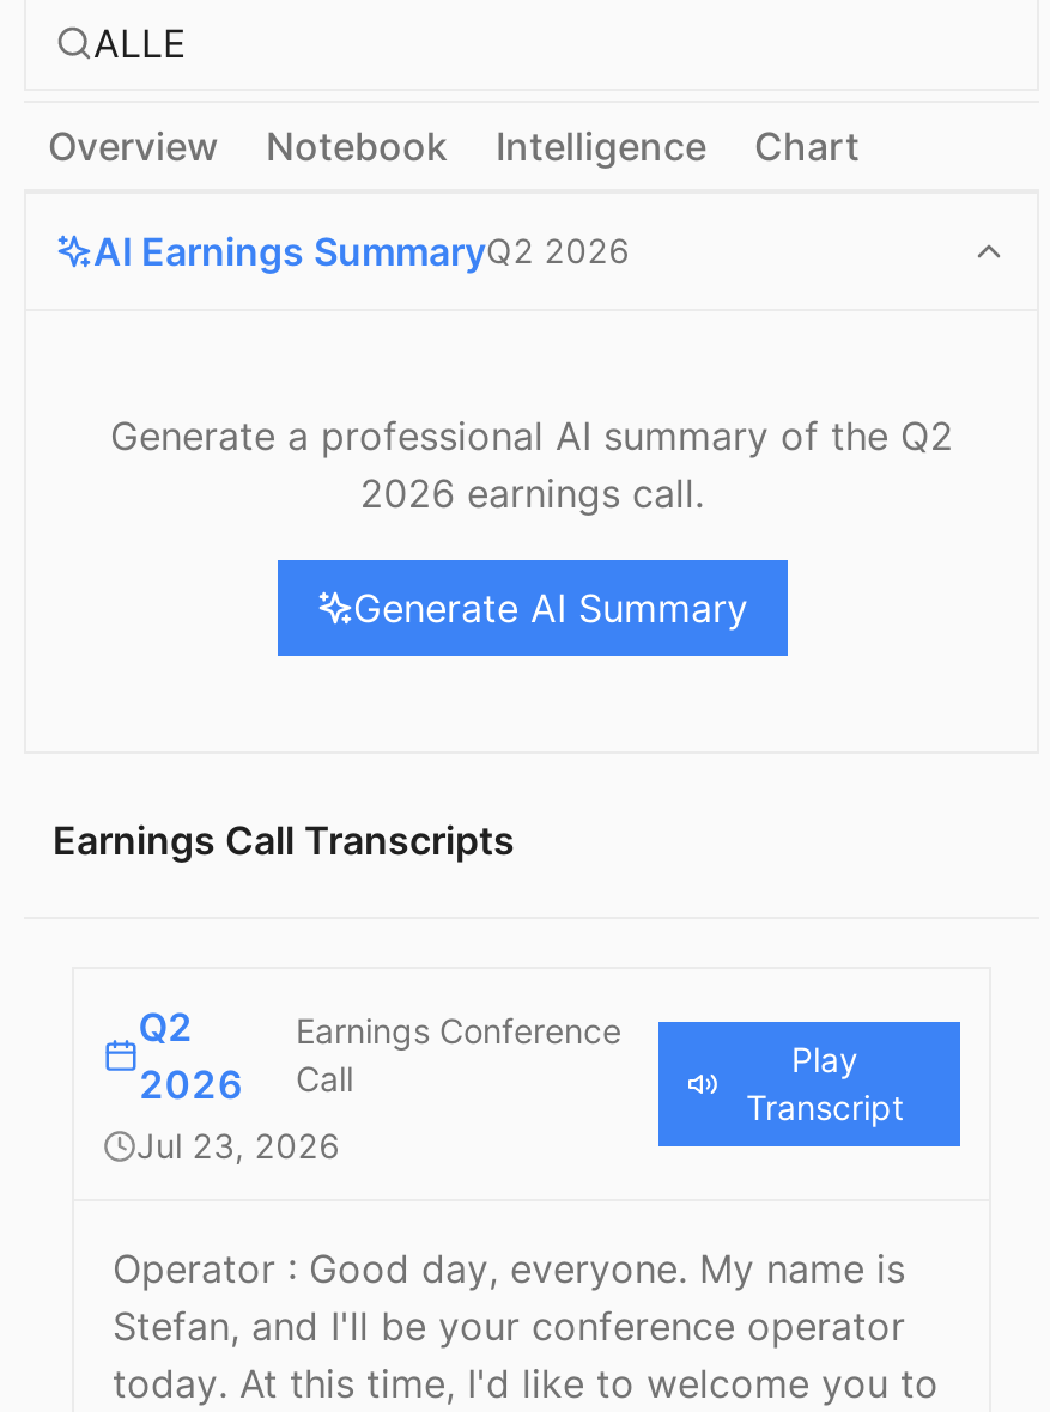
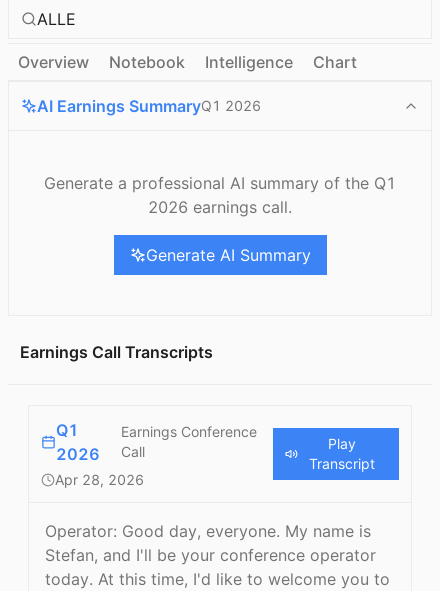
[93,227,630,275] AI Earnings SummaryQ2 2026 -> [37,96,261,116] AI Earnings SummaryQ1 2026
[110,412,953,459] Generate a professional AI summary of the Q2 -> [44,173,396,193] Generate a professional AI summary of the Q1
[138,1003,193,1051] Q2 -> [56,420,79,440] Q1
[136,1125,340,1165] Jul 23, 2026 -> [55,471,144,488] Apr 28, 2026
[113,1244,905,1292] Operator : Good day, everyone. My name is -> [45,521,371,541] Operator: Good day, everyone. My name is

